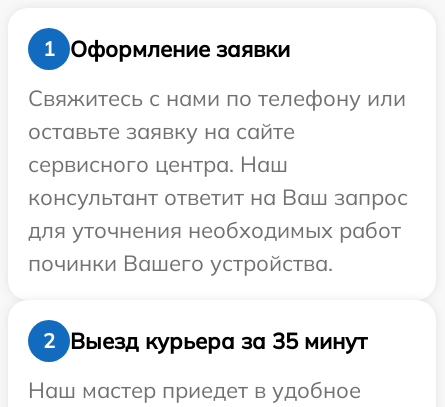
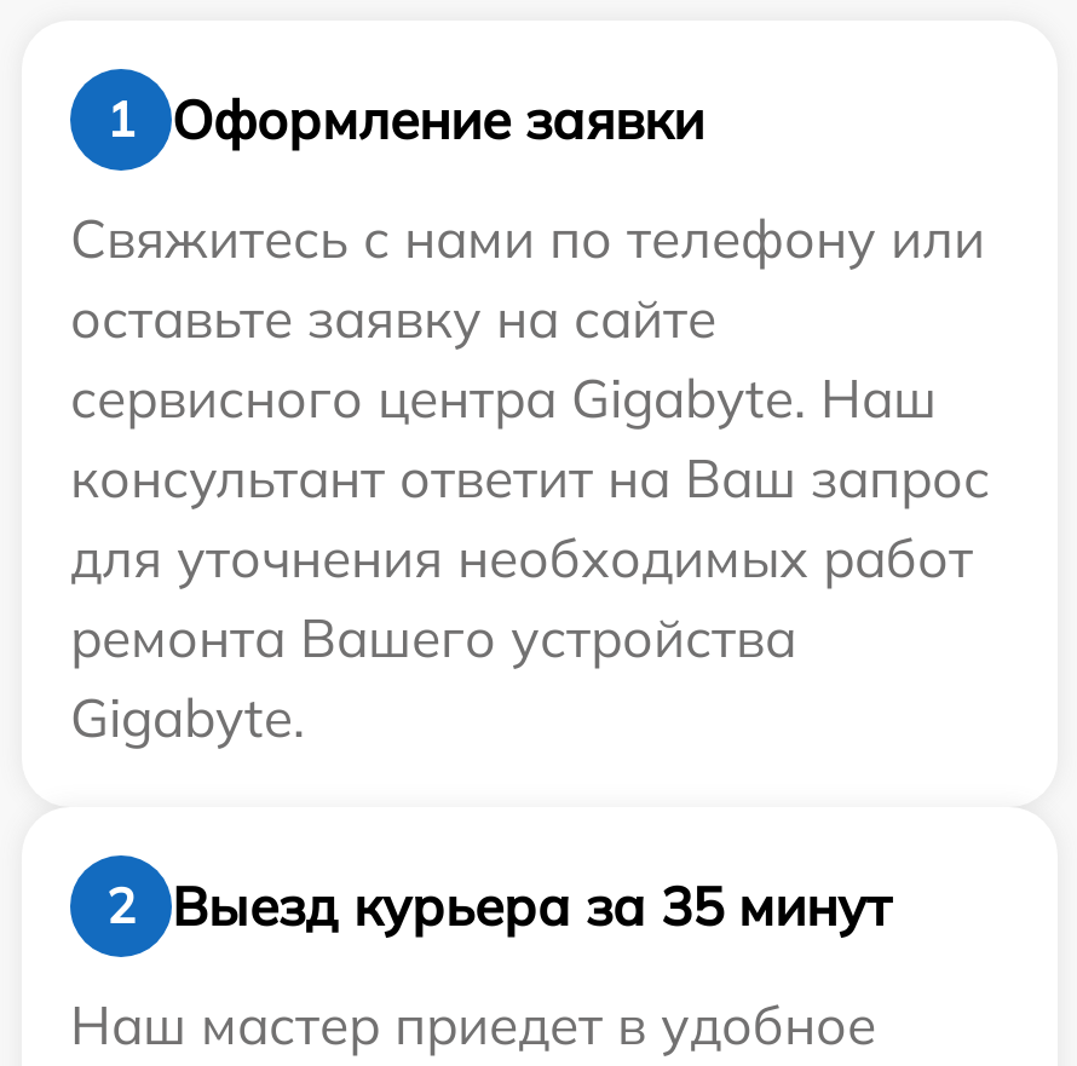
[28,150,288,178] сервисного центра. Наш -> [70,364,937,432] сервисного центра Gigabyte. Наш
[28,249,333,277] починки Вашего устройства. -> [70,604,796,751] ремонта Вашего устройства | Gigabyte.

